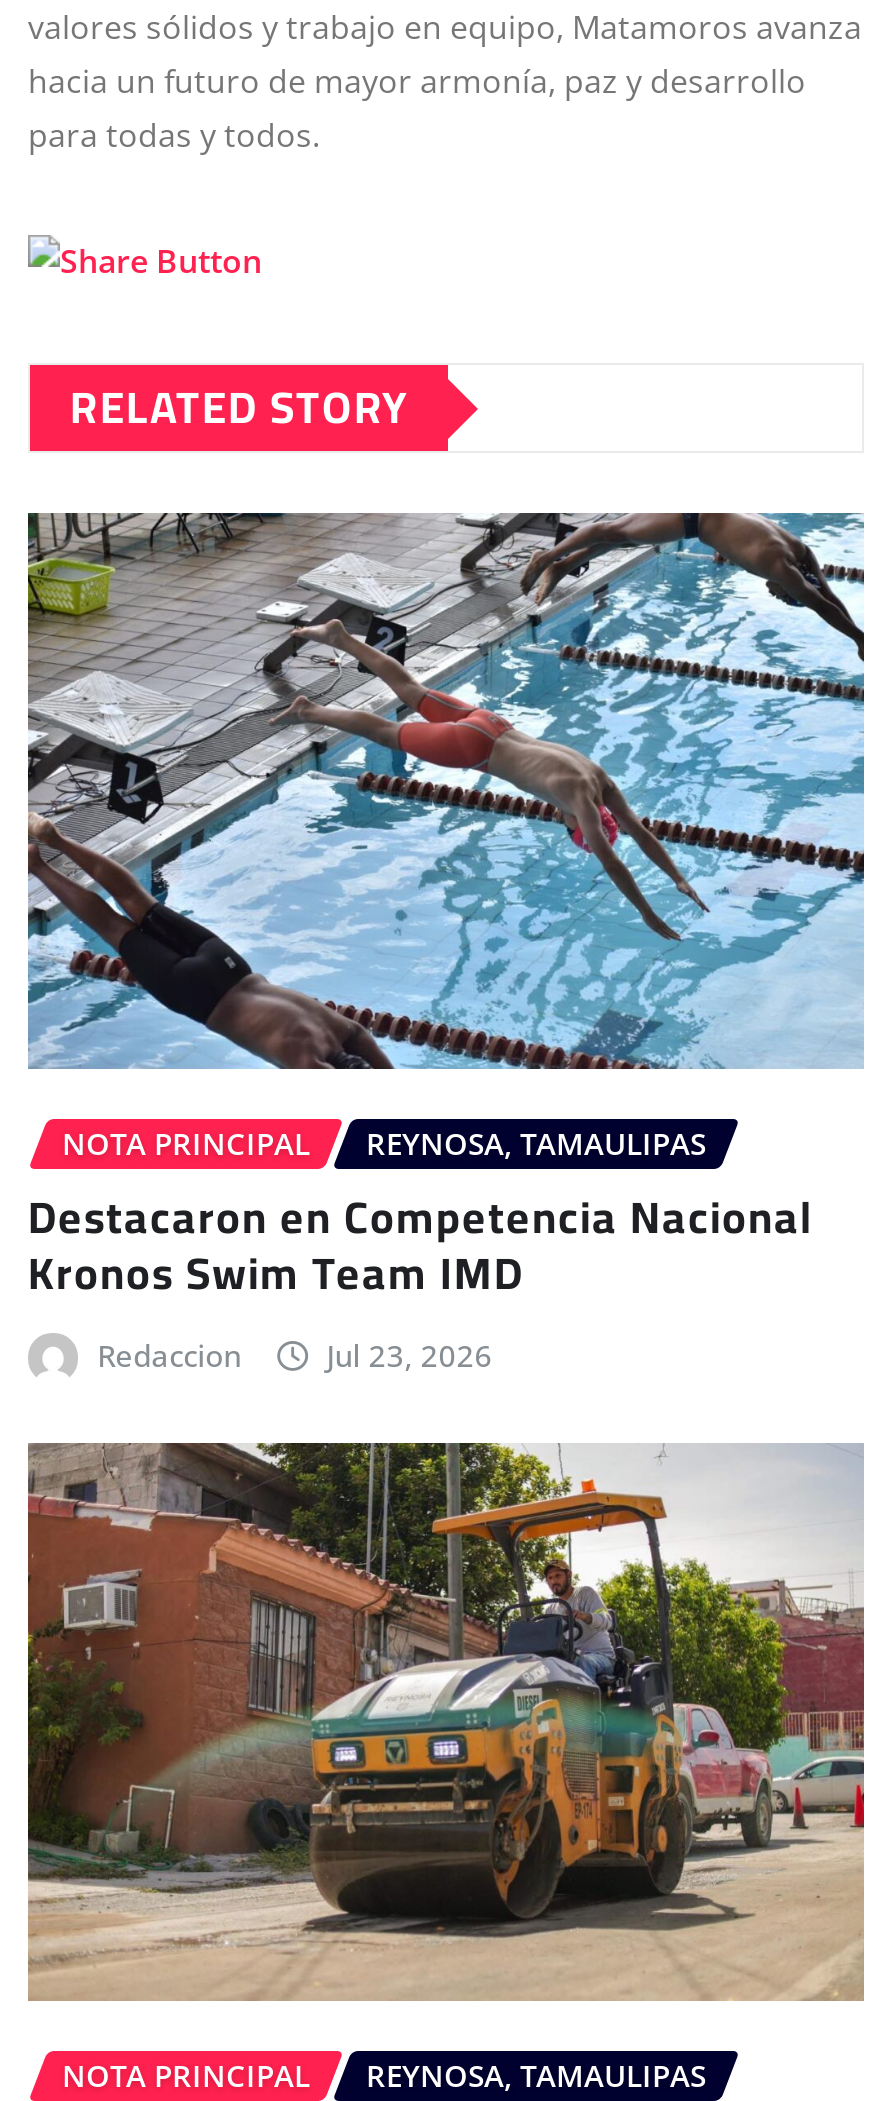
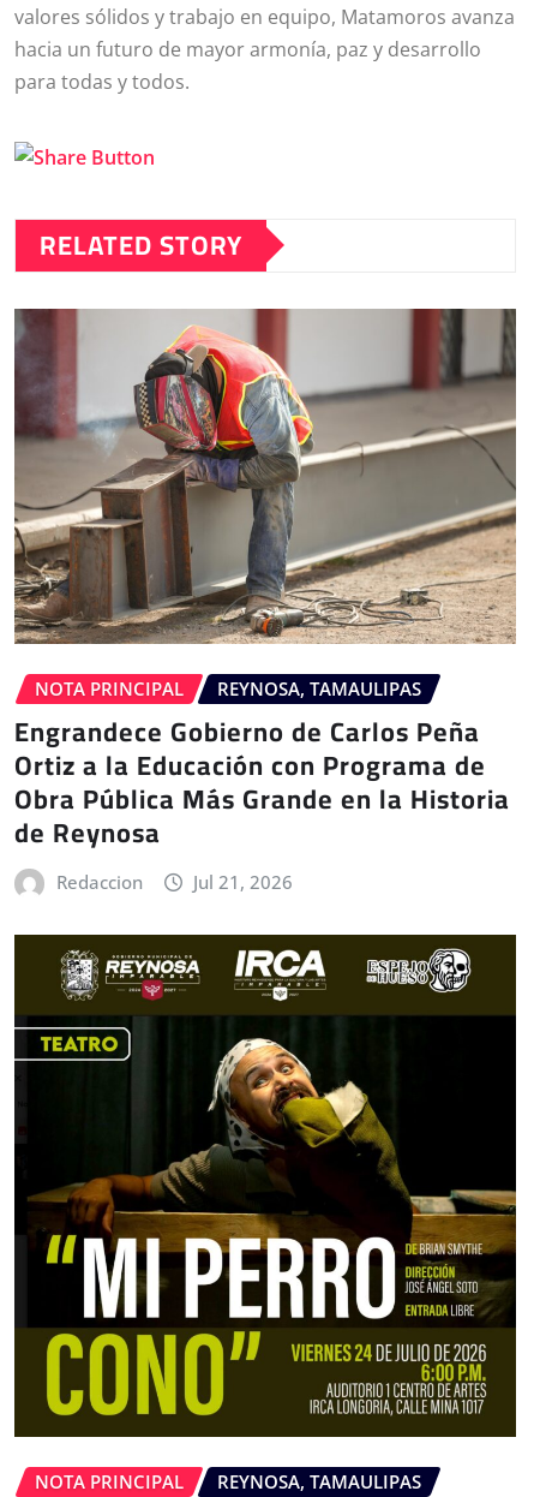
[26,510,866,1072] [image] -> [13,308,517,645] [image]
[28,1176,814,1316] Destacaron en Competencia Nacional | Kronos Swim Team IMD -> [14,707,510,858] Engrandece Gobierno de Carlos Peña | Ortiz a la Educación con Programa de | Obra Pública Más Grande en la Historia | de Reynosa
[326,1336,492,1376] Jul 23, 2026 -> [193,870,293,894] Jul 21, 2026
[26,1440,866,2000] [image] -> [13,935,517,1438] [image]

